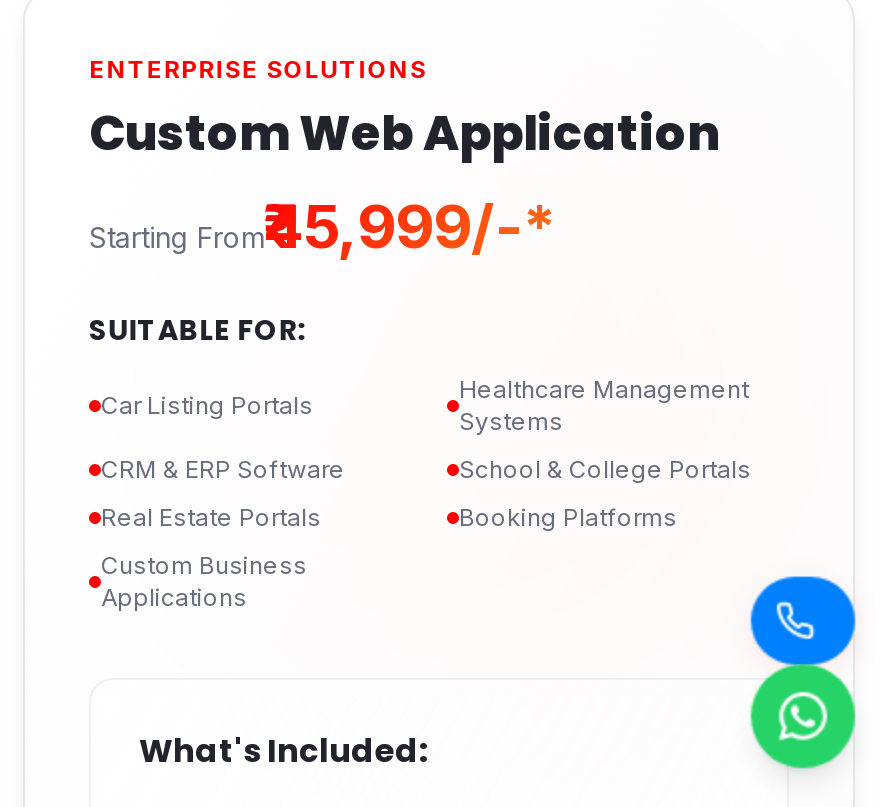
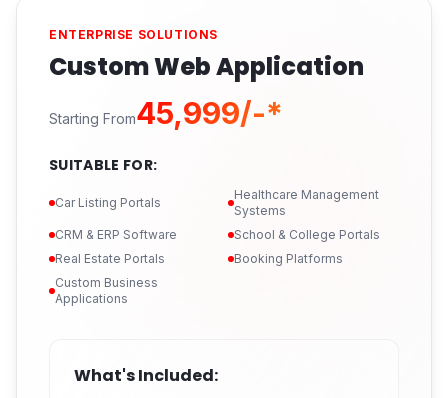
[749,574,857,772] [image] -> none

